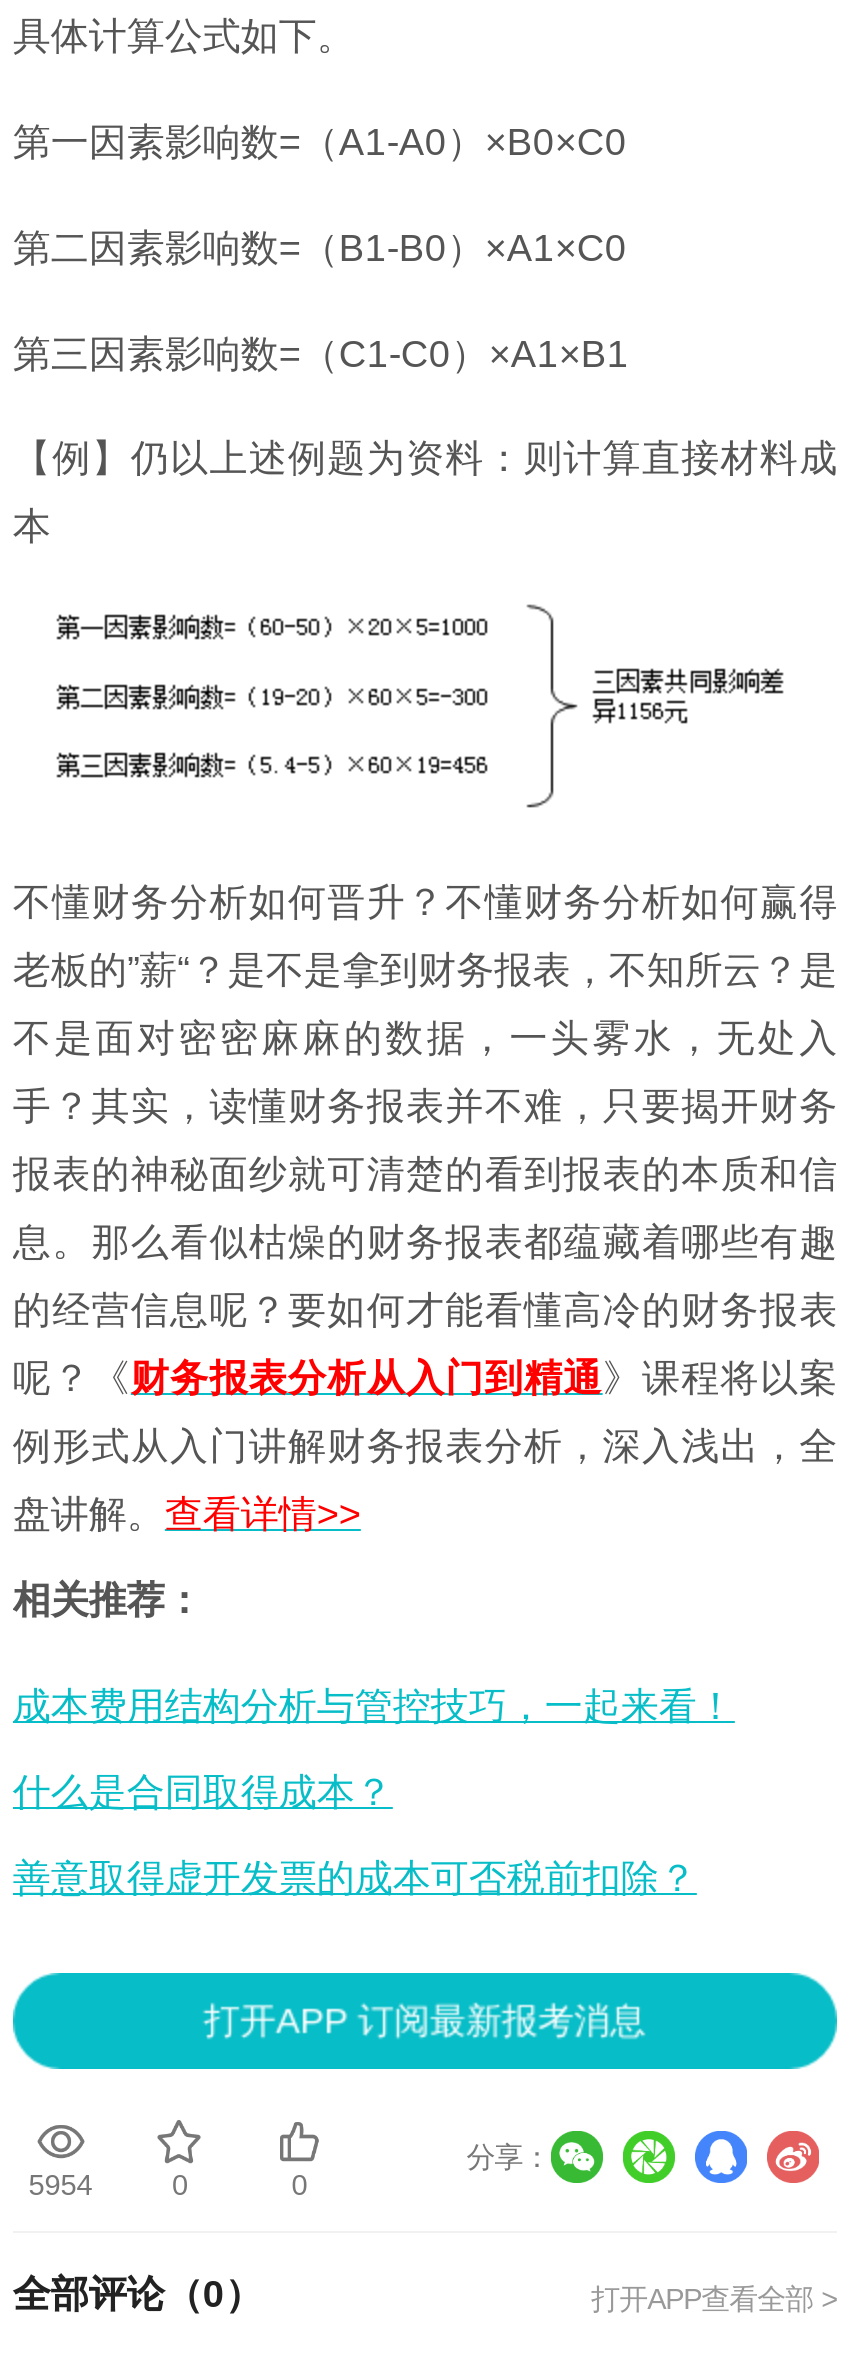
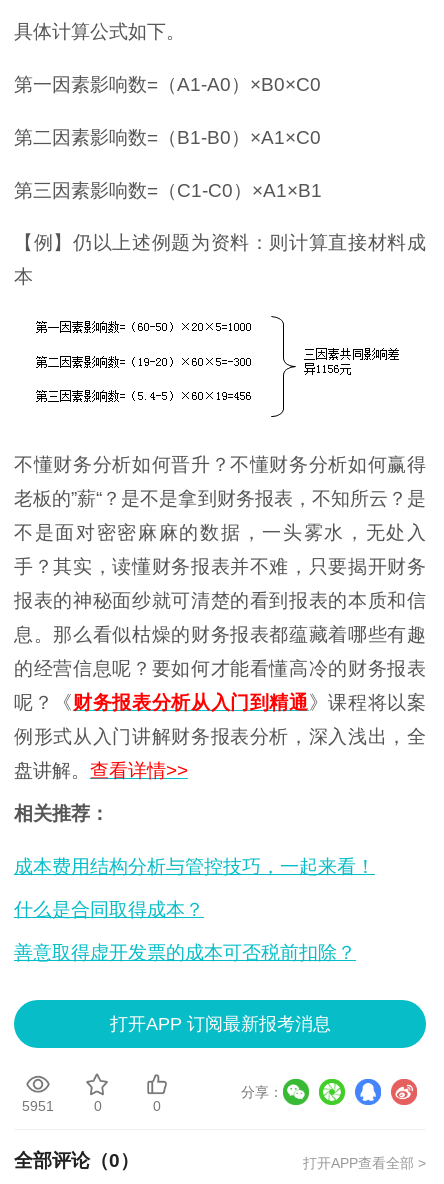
[29,2168,93,2200] 5954 -> [22,1097,54,1113] 5951

